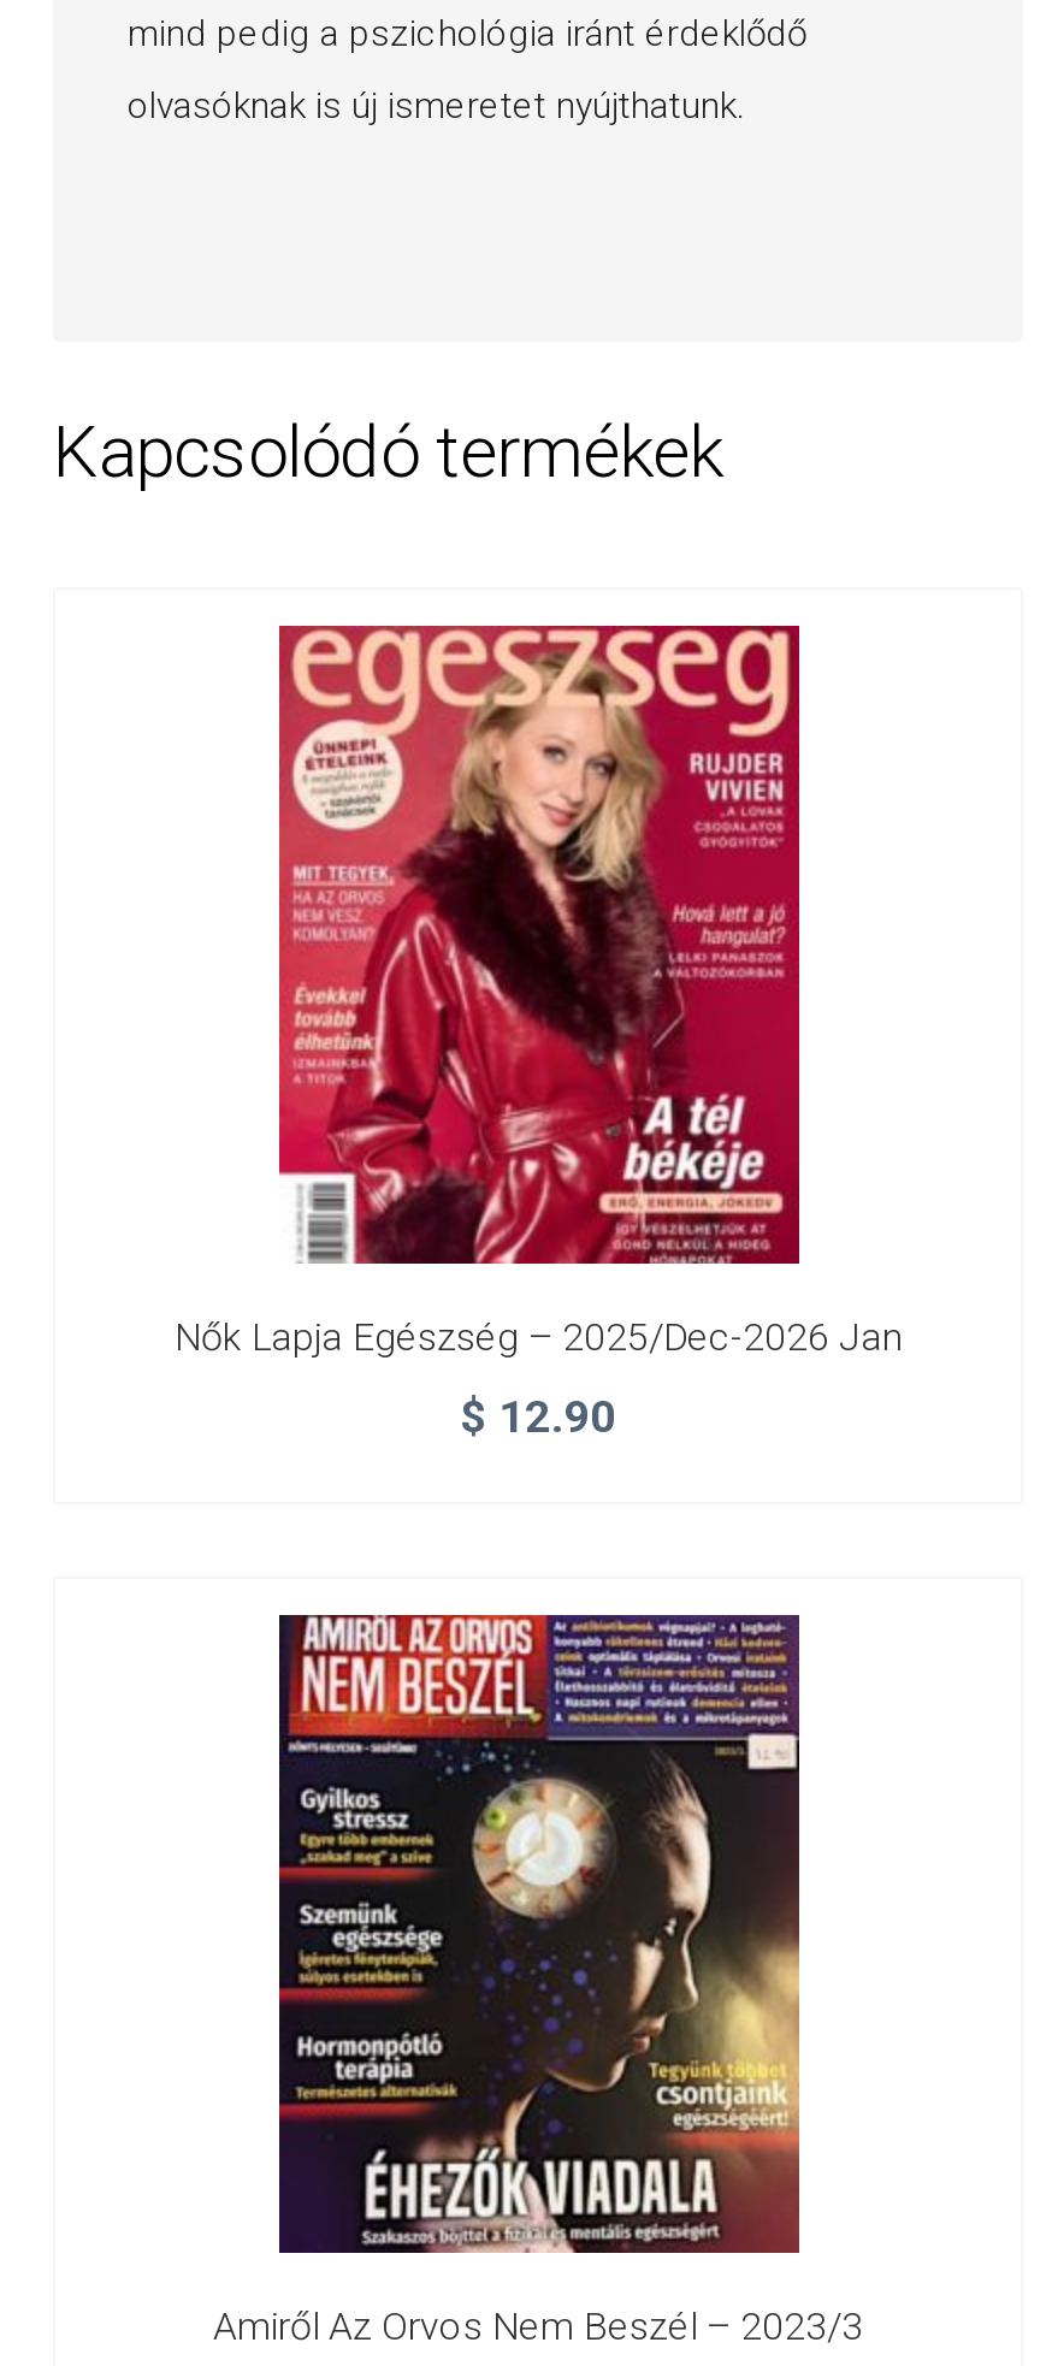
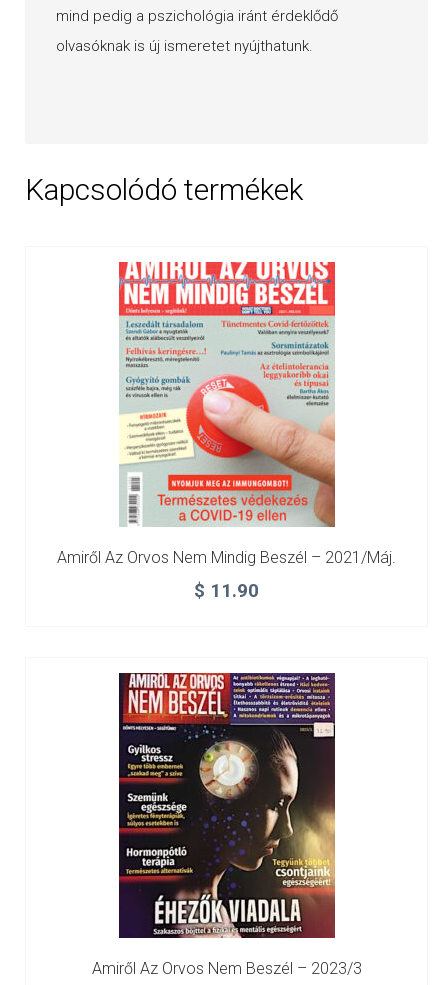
[175,623,902,1361] [image] | Nők Lapja Egészség – 2025/dec-2026 Jan -> [57,261,396,567] [image] | Amiről Az Orvos Nem Mindig Beszél – 2021/máj.
[460,1392,616,1445] $12.90 -> [194,580,259,602] $11.90

